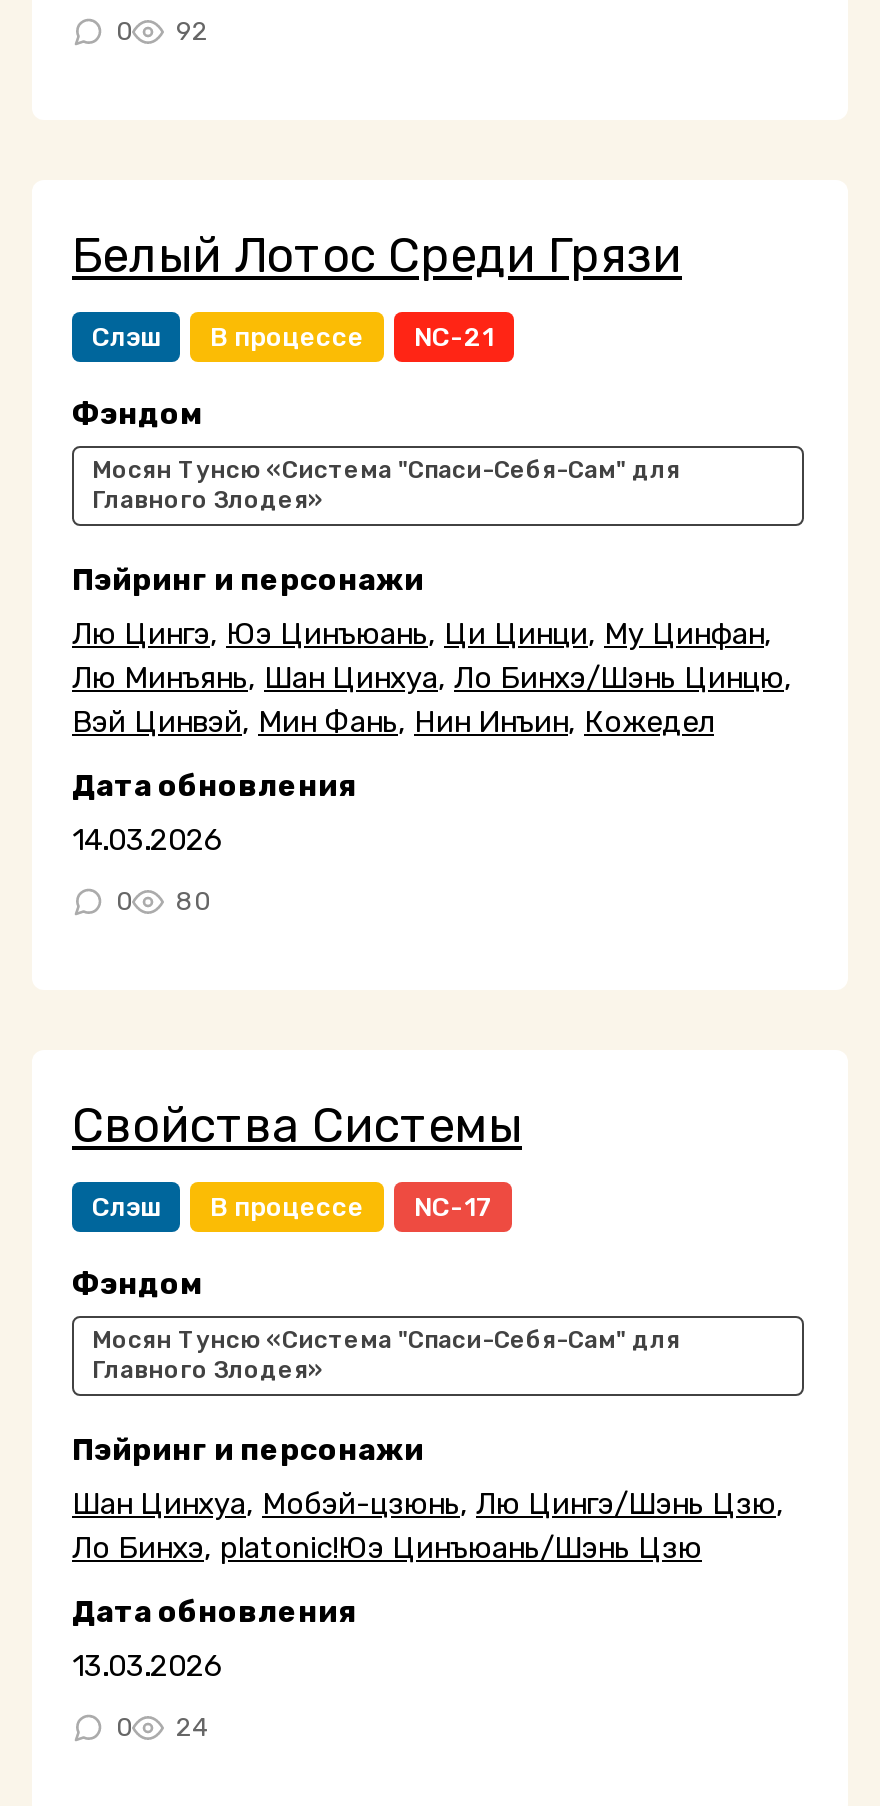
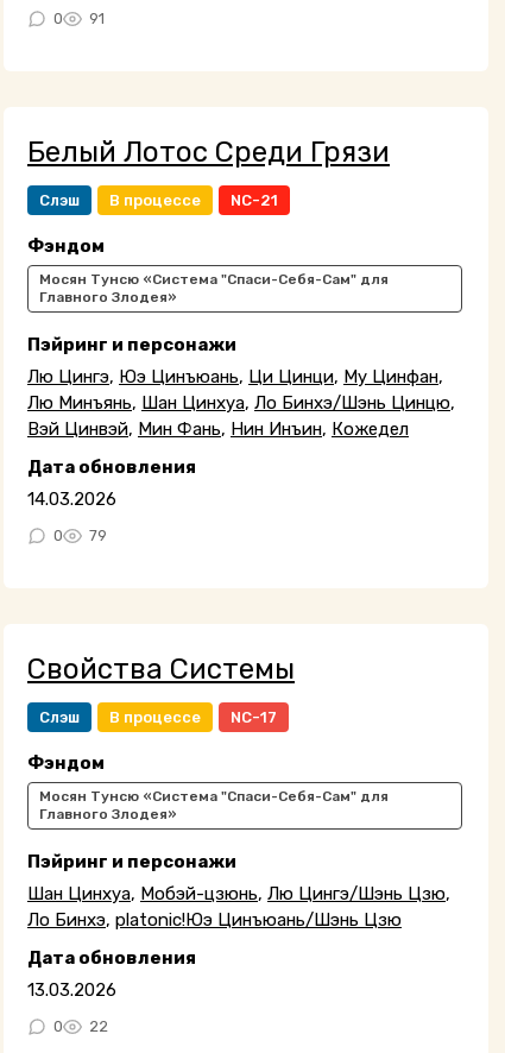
[116,16,208,46] 0 92 -> [53,10,105,27] 0 91
[116,886,210,916] 0 80 -> [53,526,107,544] 0 79
[116,1712,208,1742] 0 24 -> [53,1017,108,1035] 0 22

